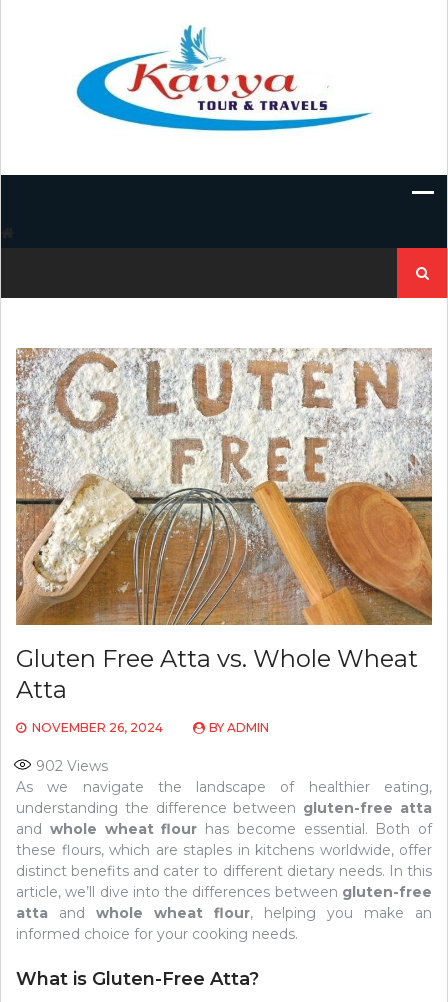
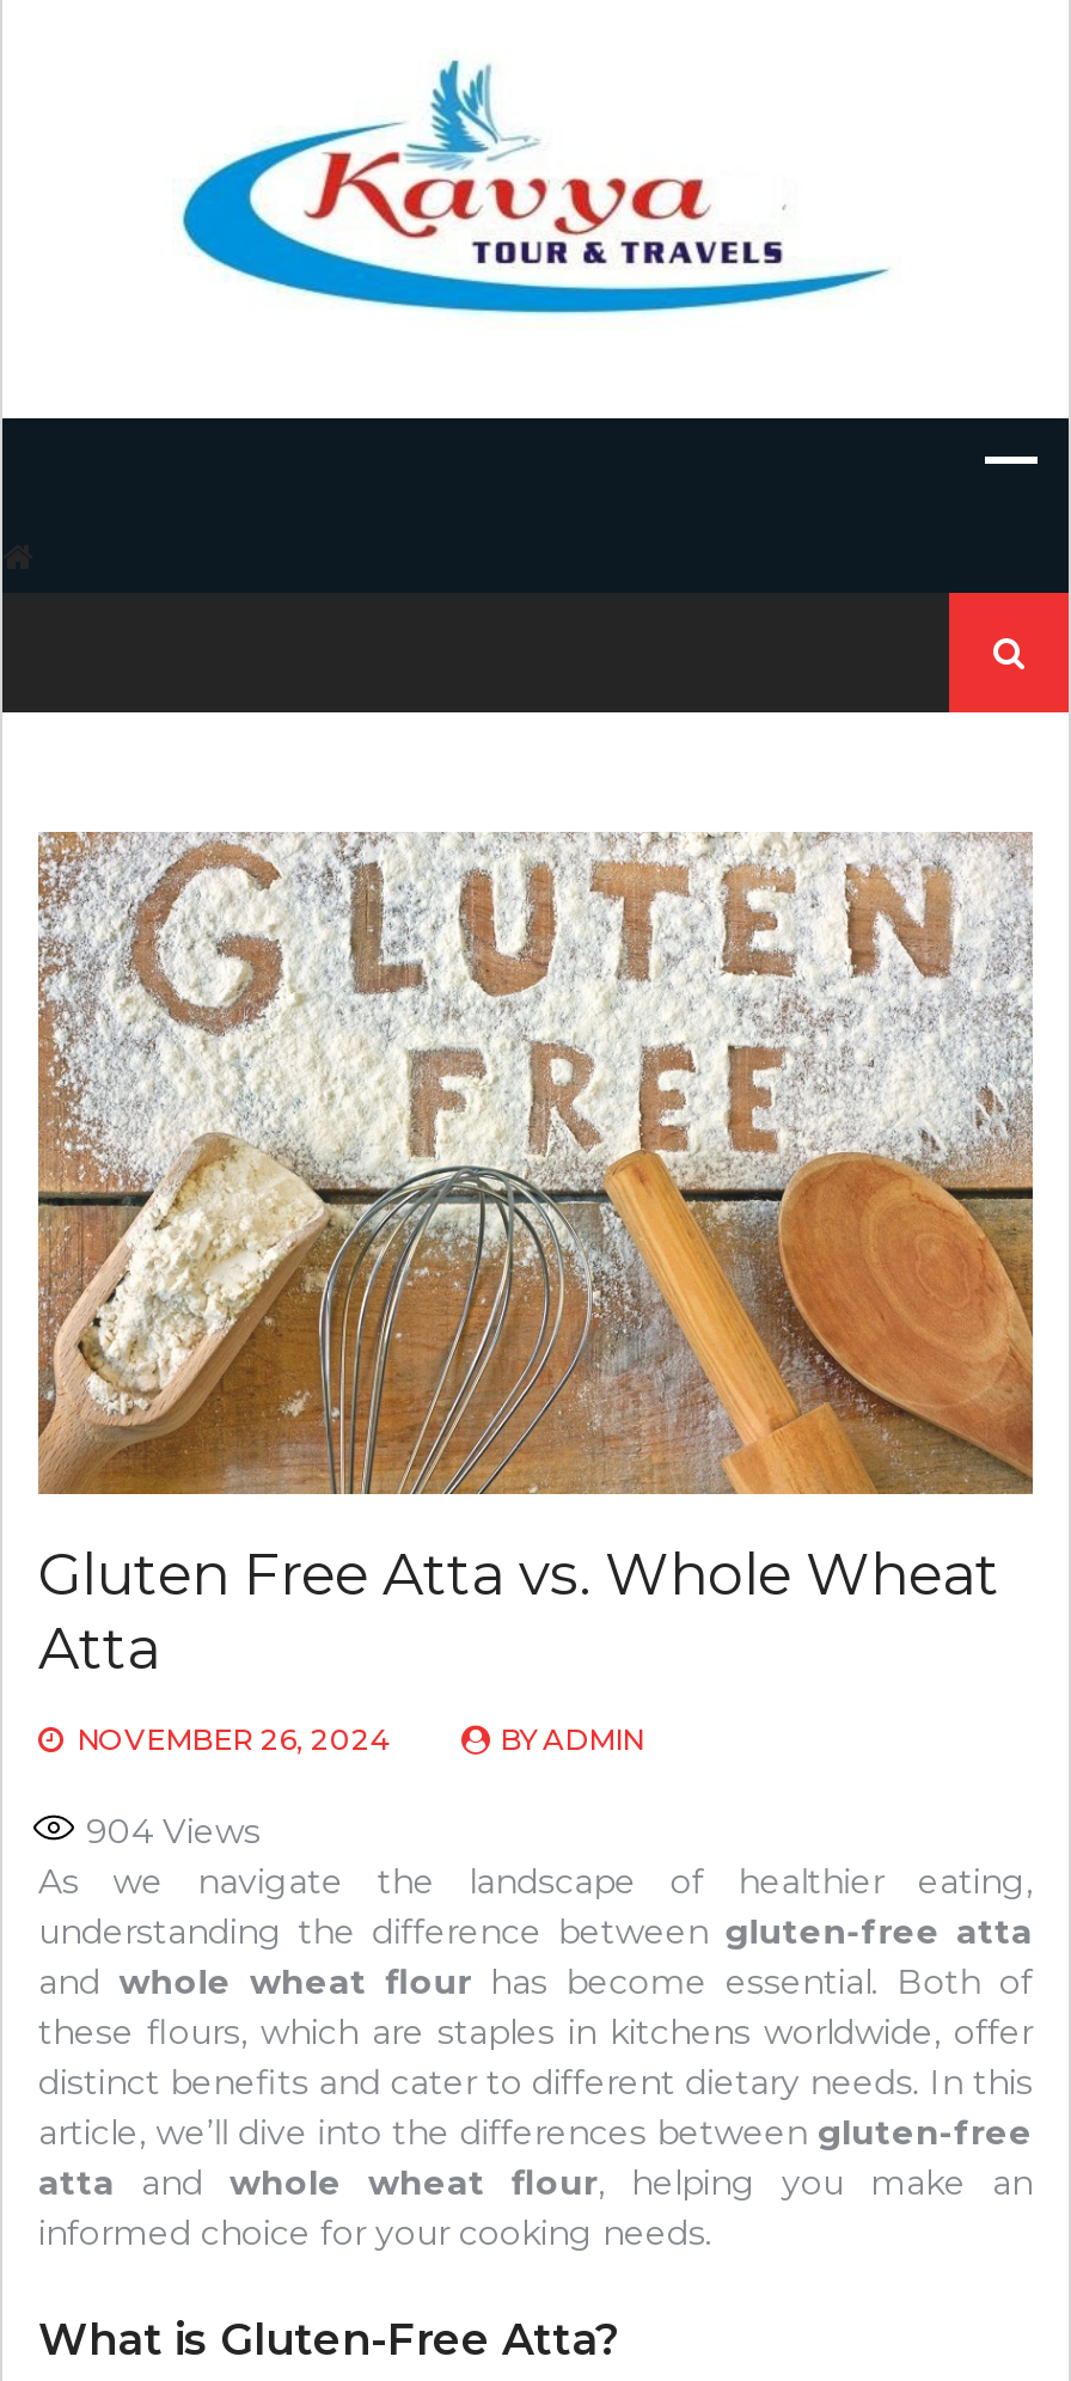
[36,757,108,775] 902 Views -> [86,1809,261,1852] 904 Views

